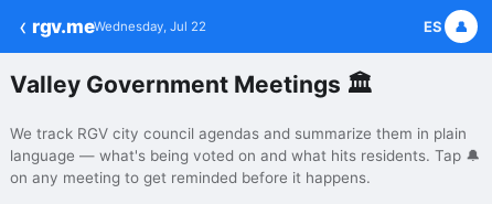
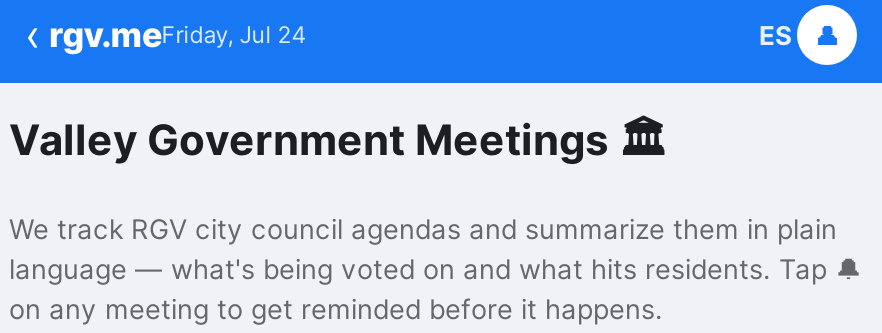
[19,12,207,41] ‹ rgv.meWednesday, Jul 22 -> [25,9,305,61] ‹ rgv.meFriday, Jul 24

